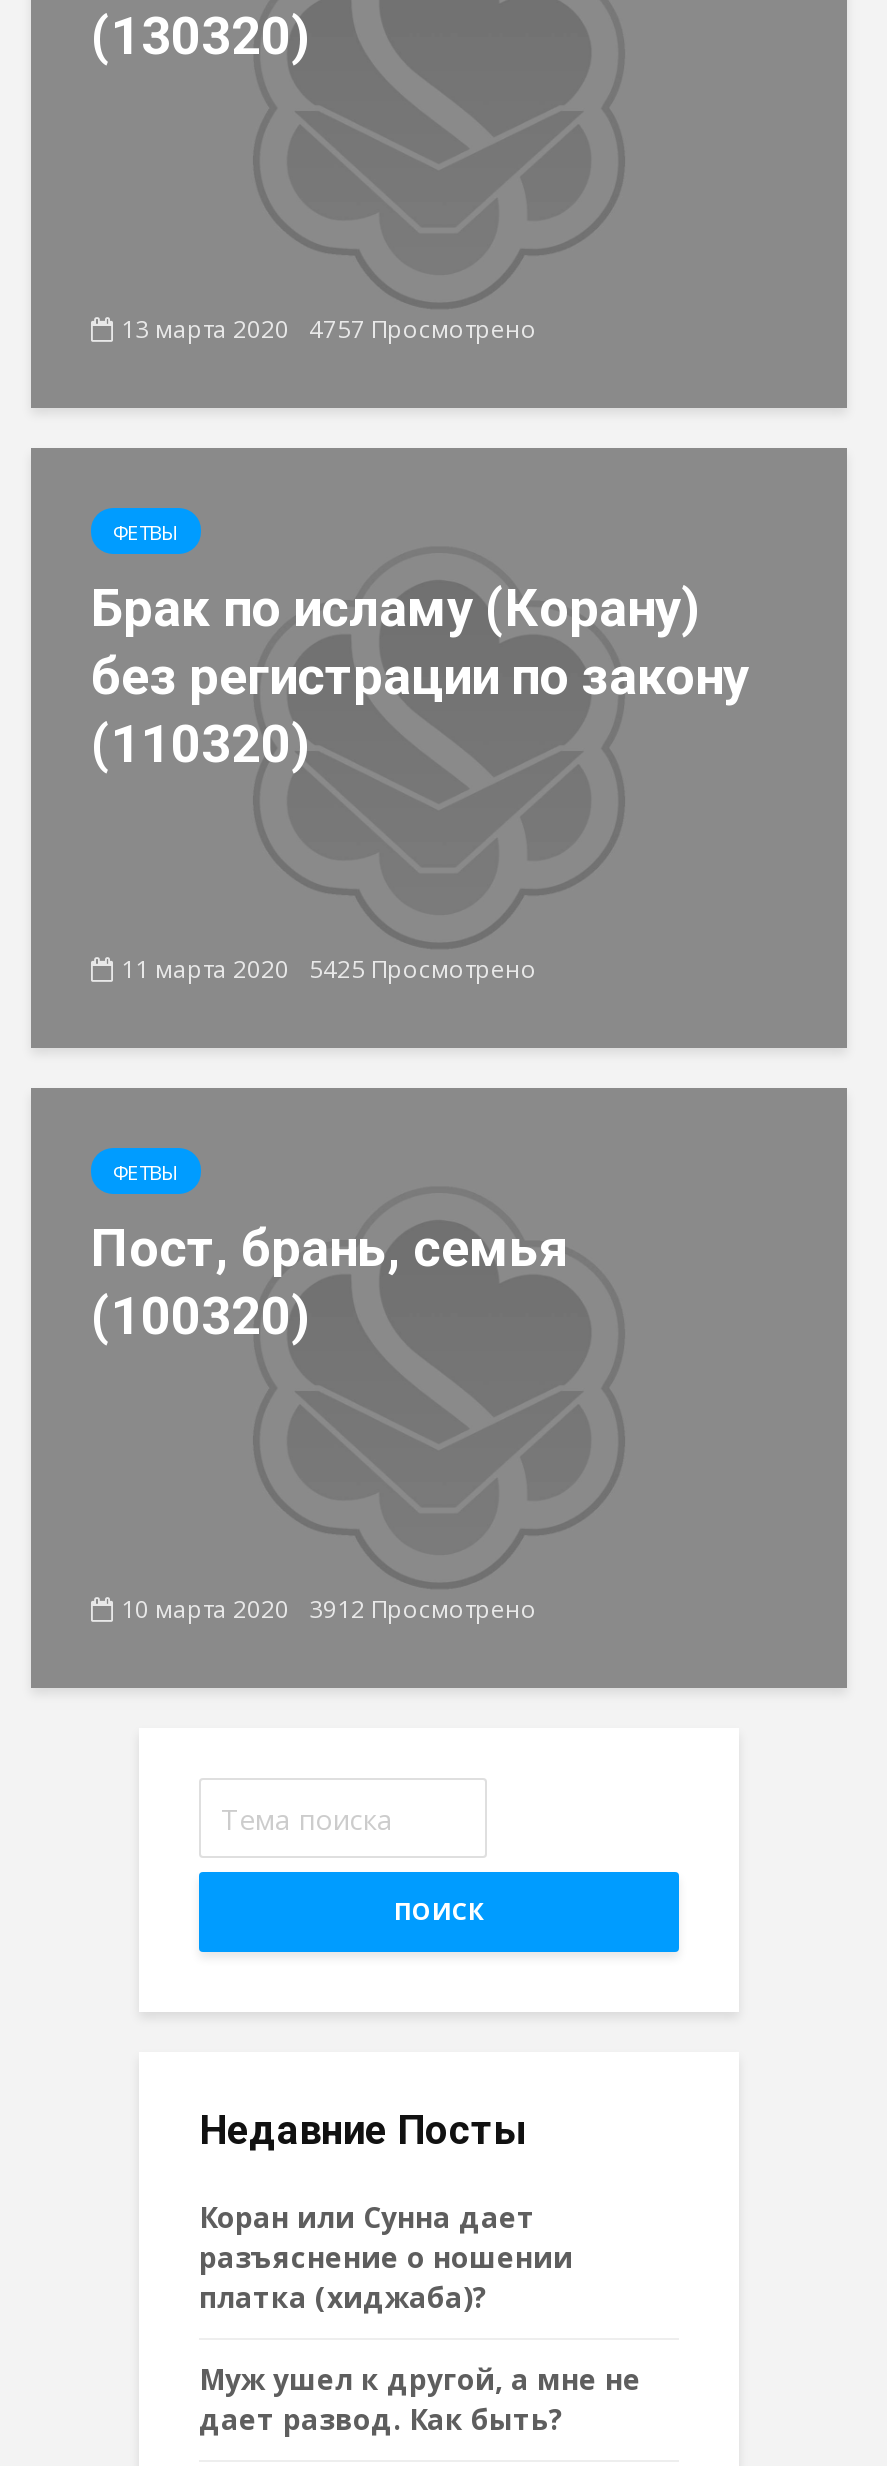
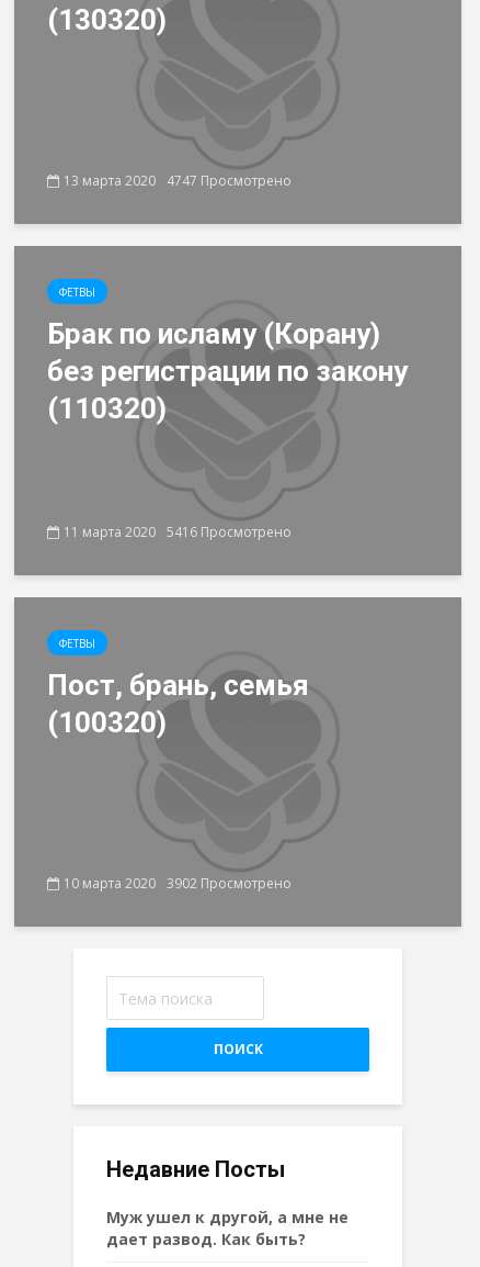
[121,311,537,345] 13 марта 2020 4757 Просмотрено -> [64,171,292,190] 13 марта 2020 4747 Просмотрено
[121,951,537,985] 11 марта 2020 5425 Просмотрено -> [64,522,292,541] 11 марта 2020 5416 Просмотрено
[121,1591,537,1625] 10 марта 2020 3912 Просмотрено -> [64,874,292,892] 10 марта 2020 3902 Просмотрено
[199,2198,573,2316] Коран или Сунна дает | разъяснение о ношении | платка (хиджаба)? -> none

